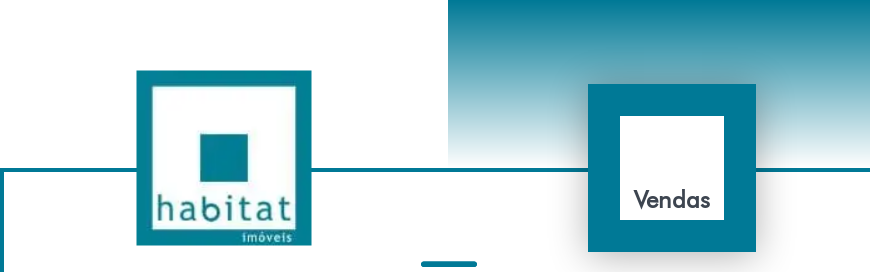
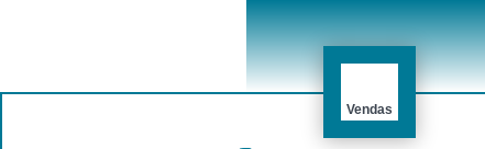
[134,68,314,248] [image] -> none

